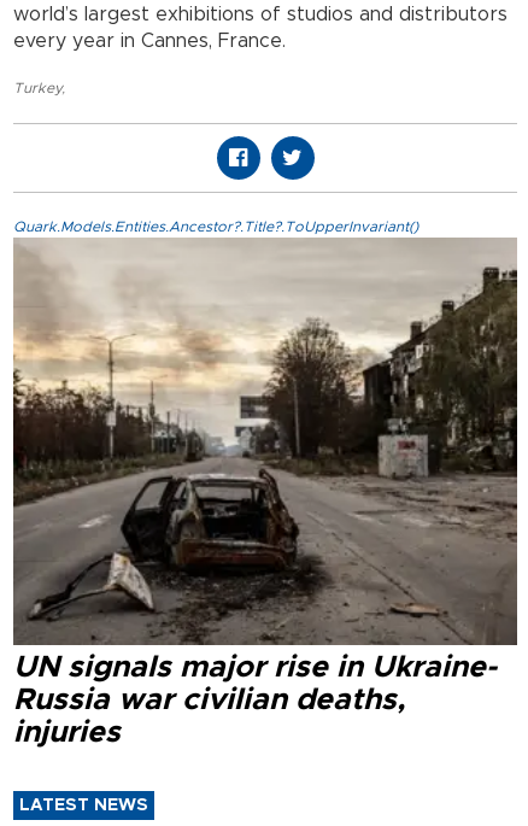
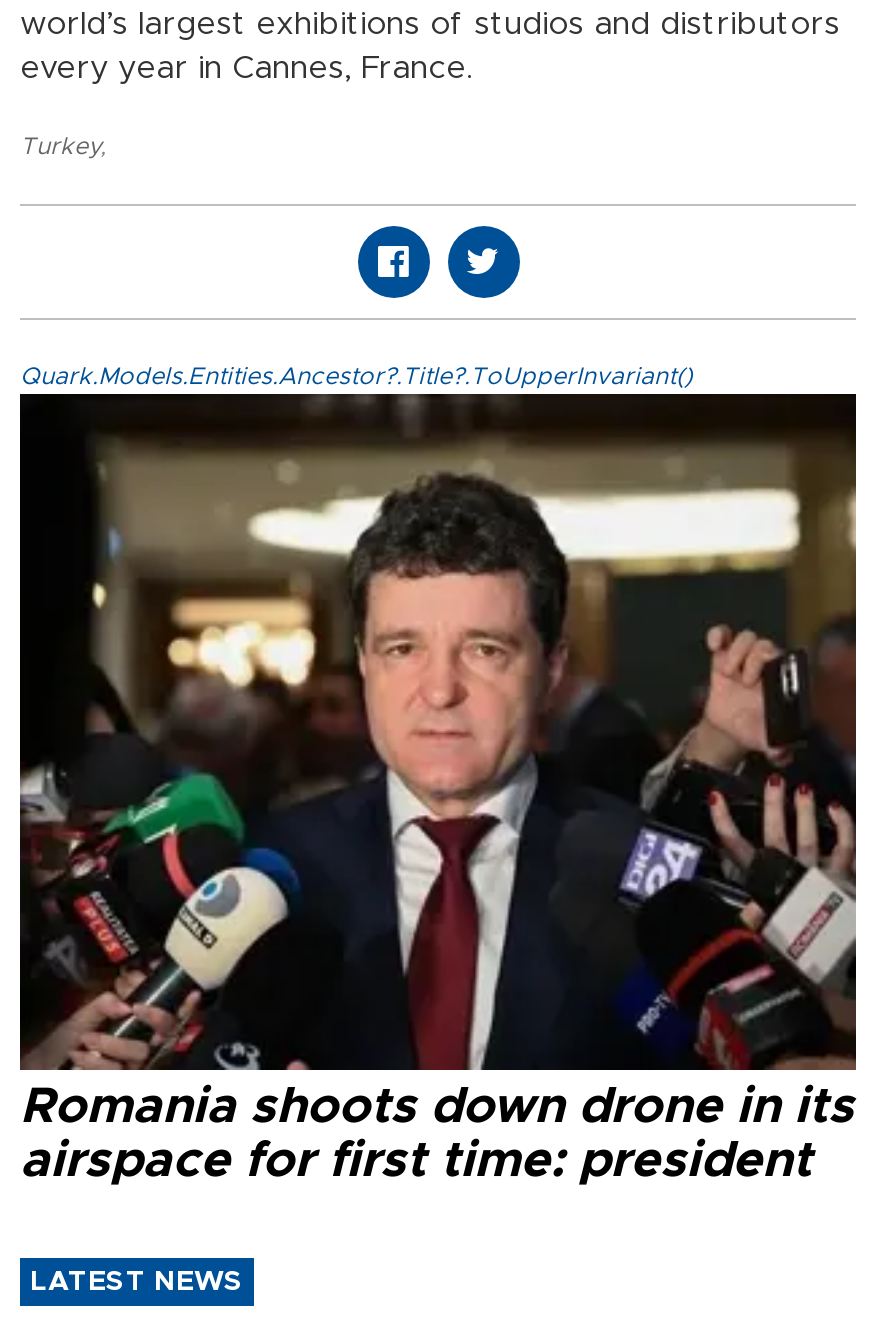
[12,238,517,747] [image] | UN signals major rise in Ukraine- | Russia war civilian deaths, | injuries -> [18,394,858,1185] [image] | Romania shoots down drone in its | airspace for first time: president

